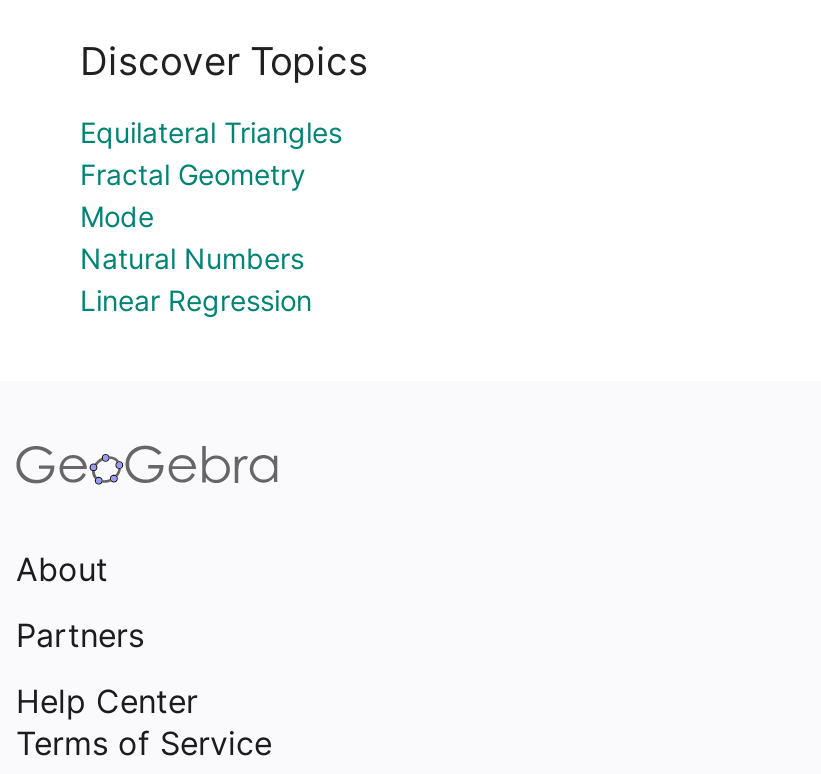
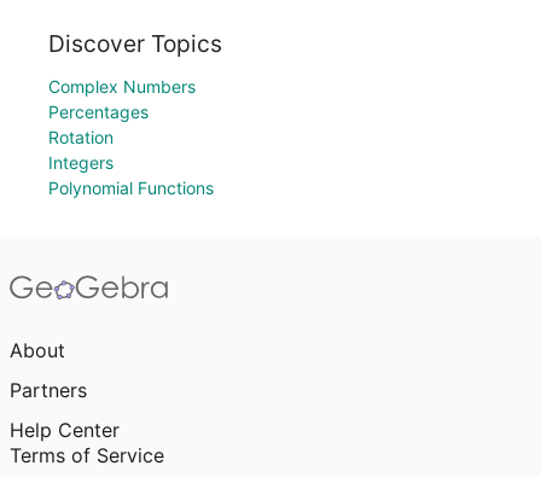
[80,115,342,317] Equilateral Triangles | Fractal Geometry | Mode | Natural Numbers | Linear Regression -> [48,76,214,198] Complex Numbers | Percentages | Rotation | Integers | Polynomial Functions

